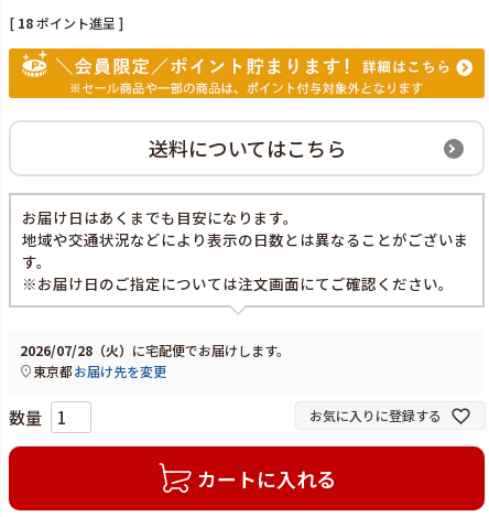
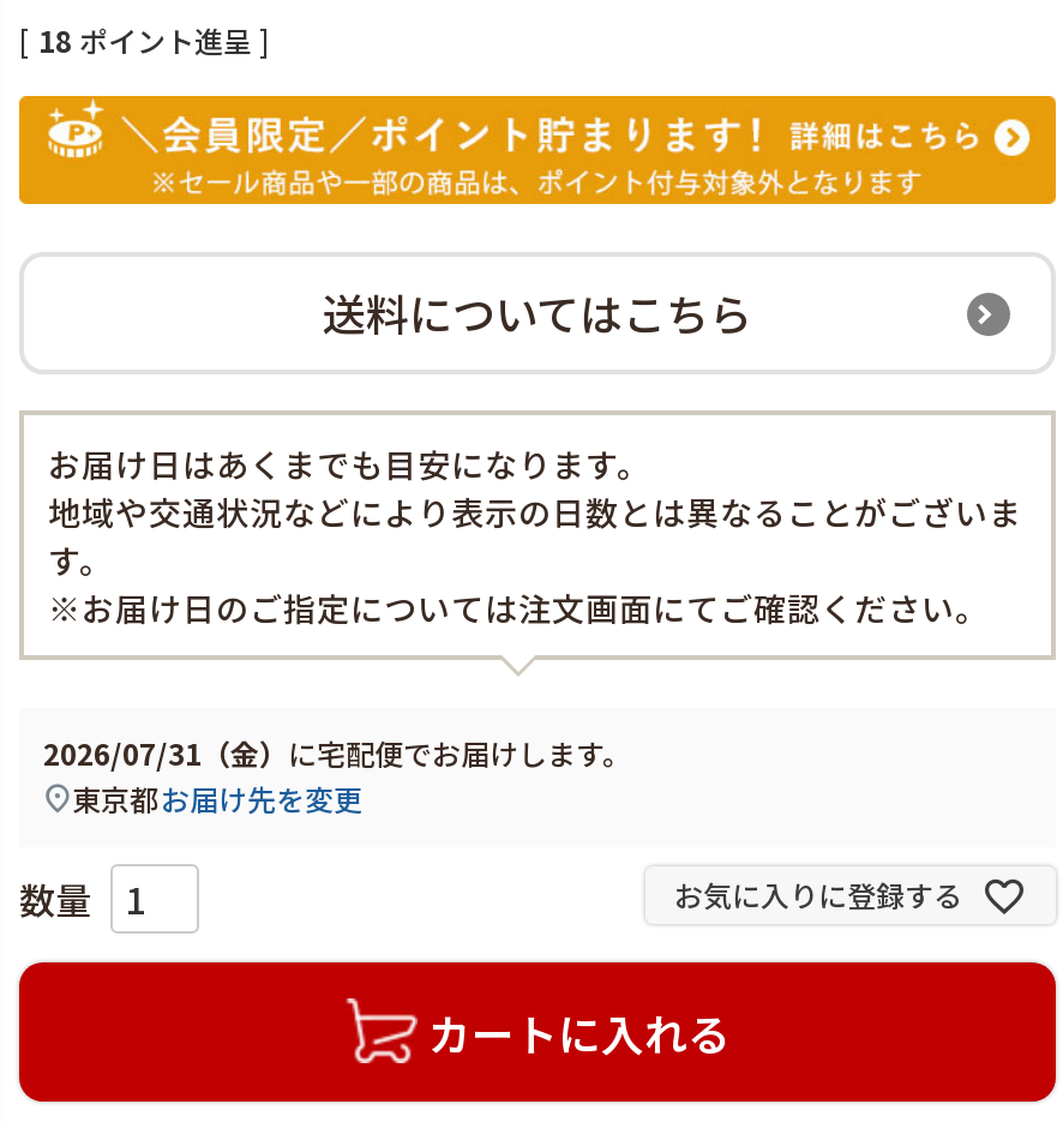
[20,341,290,360] 2026/07/28（火）に宅配便でお届けします。 -> [43,733,631,774] 2026/07/31（金）に宅配便でお届けします。

